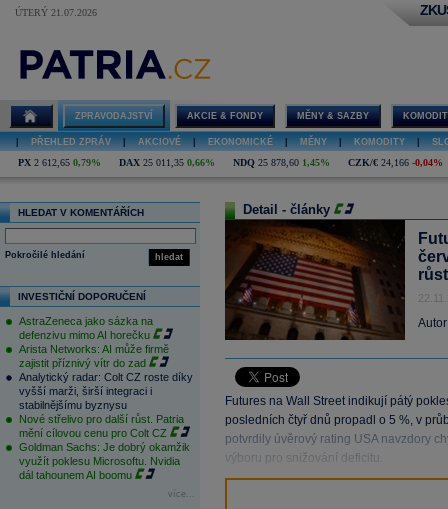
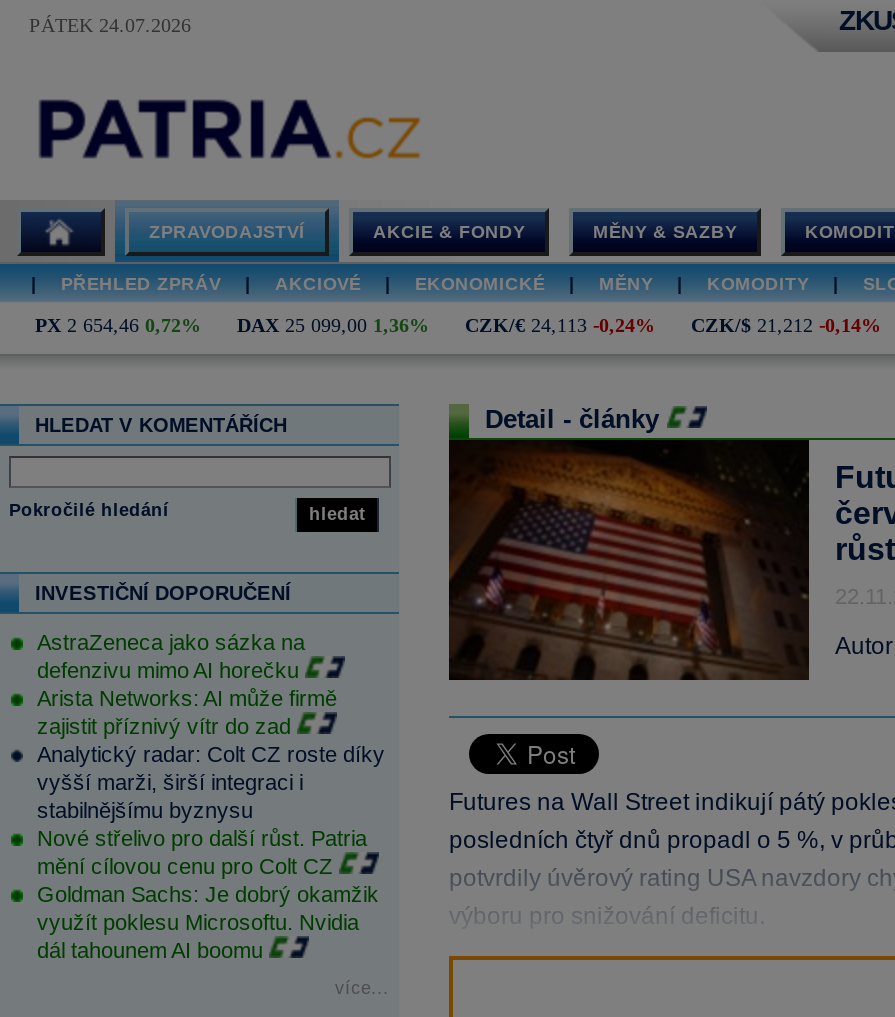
[15,7,97,18] ÚTERÝ 21.07.2026 -> [29,14,191,36] PÁTEK 24.07.2026
[18,157,443,168] PX 2 612,65 0,79% | DAX 25 011,35 0,66% | NDQ 25 878,60 1,45% | CZK/€ 24,166 -0,04% -> [35,314,881,336] PX 2 654,46 0,72% | DAX 25 099,00 1,36% | CZK/€ 24,113 -0,24% | CZK/$ 21,212 -0,14%

